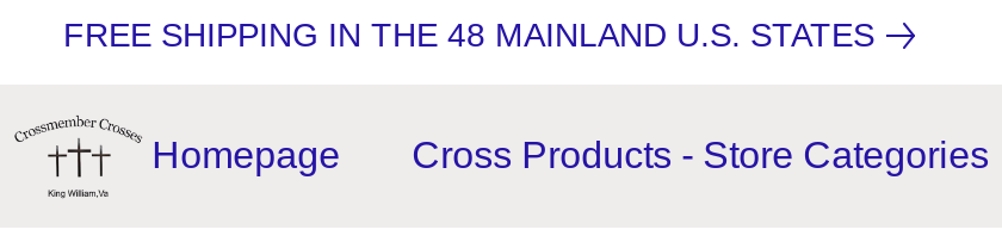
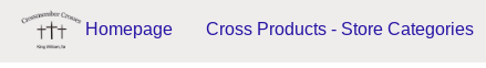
[63,15,874,54] FREE SHIPPING IN THE 48 MAINLAND U.S. STATES -> none

